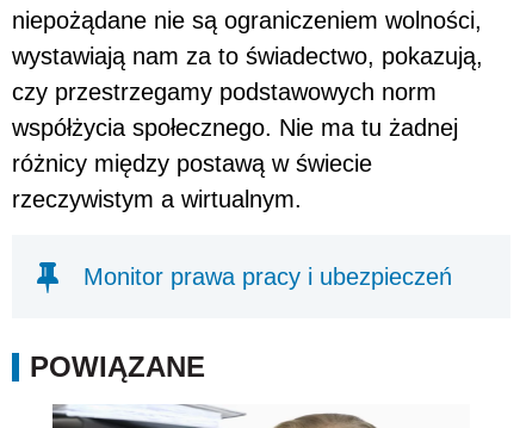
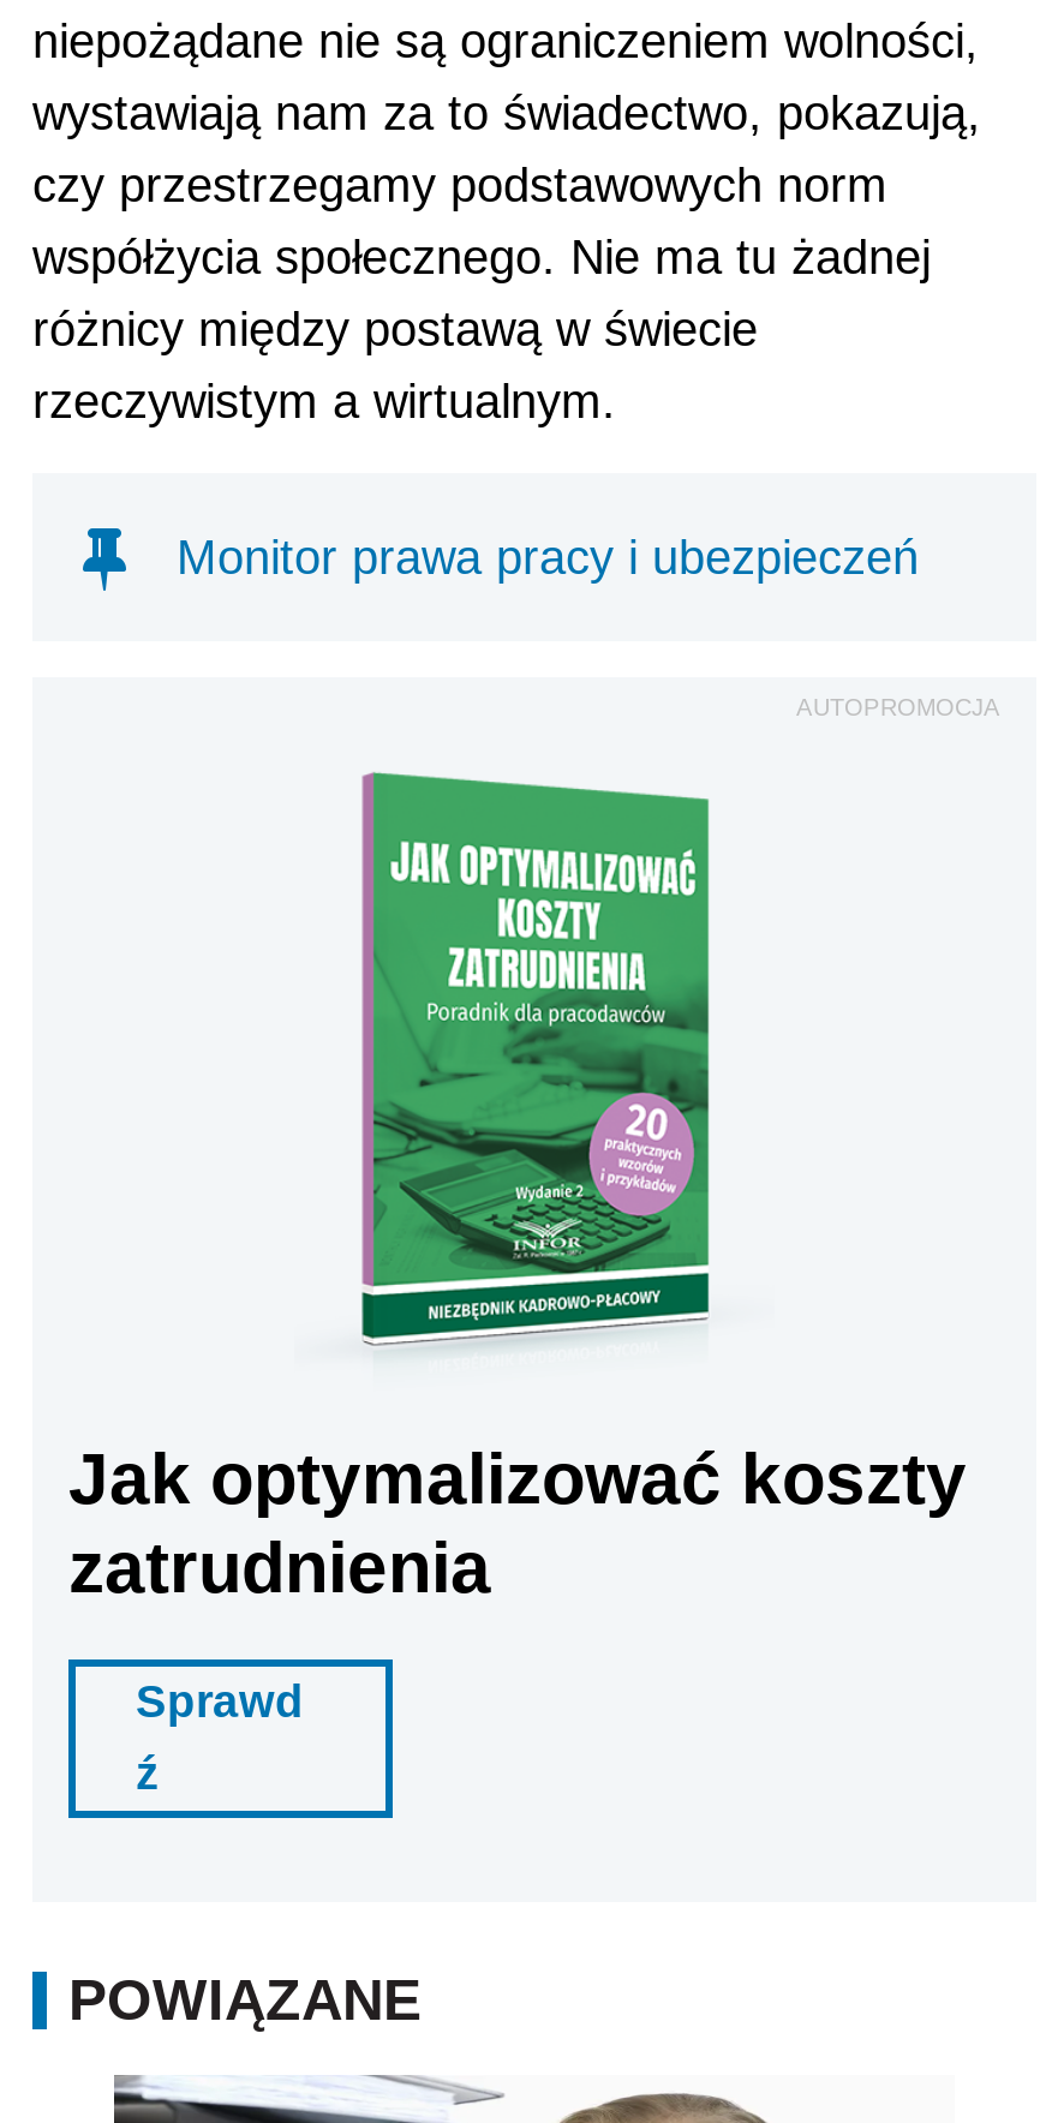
none -> [68,771,967,1798] [image] | Jak optymalizować koszty | zatrudnienia | Sprawd | ź
none -> [796,693,1000,720] AUTOPROMOCJA

